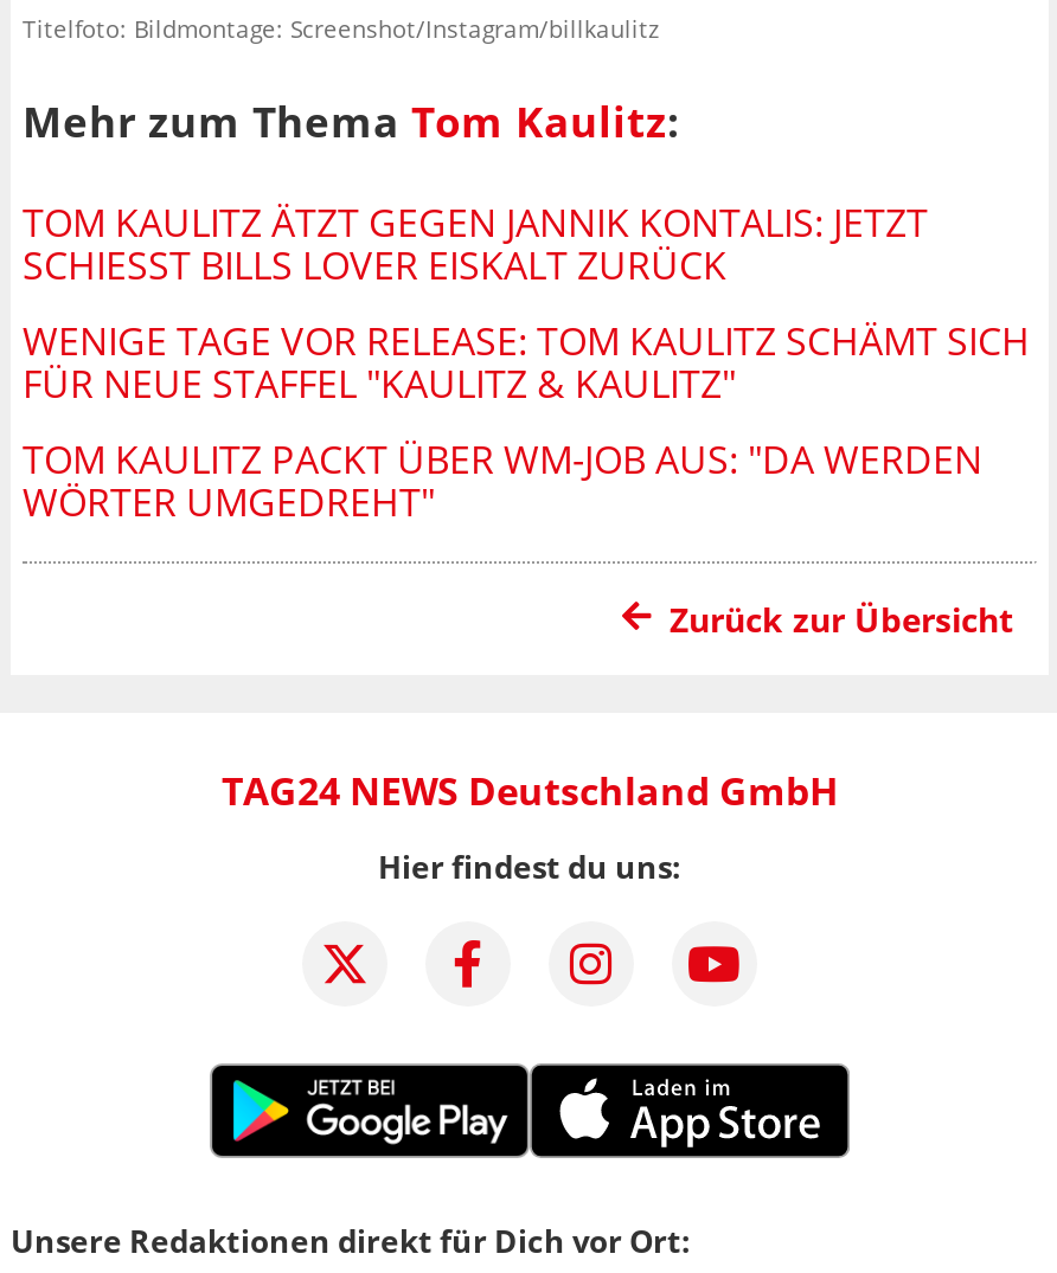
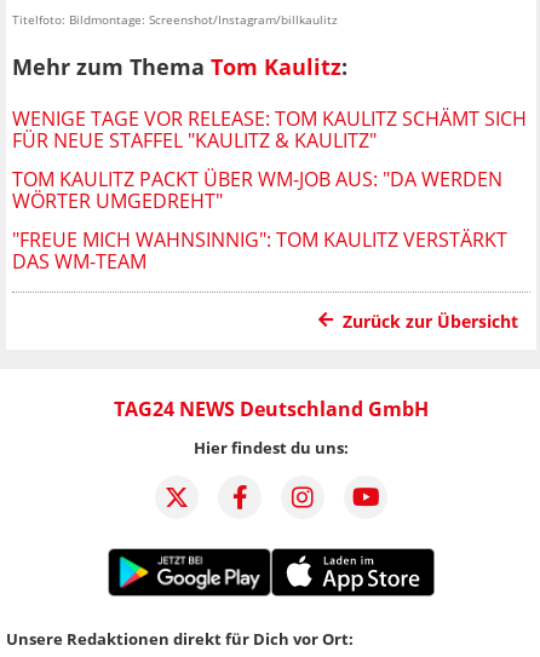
[23,196,928,291] TOM KAULITZ ÄTZT GEGEN JANNIK KONTALIS: JETZT | SCHIESST BILLS LOVER EISKALT ZURÜCK -> none
moved [23,314,1030,527] -> [12,105,527,214]: WENIGE TAGE VOR RELEASE: TOM KAULITZ SCHÄMT SICH | FÜR NEUE STAFFEL "KAULITZ & KAULITZ" | TOM KAULITZ PACKT ÜBER WM-JOB AUS: "DA WERDEN | WÖRTER UMGEDREHT"
none -> [12,226,507,274] "FREUE MICH WAHNSINNIG": TOM KAULITZ VERSTÄRKT | DAS WM-TEAM

